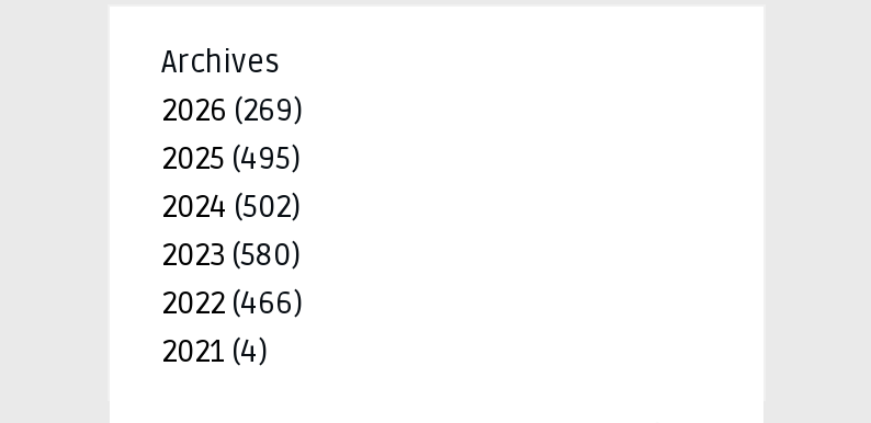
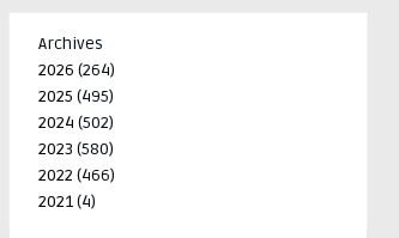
[161,92,302,129] 2026 (269) -> [38,60,114,80] 2026 (264)

